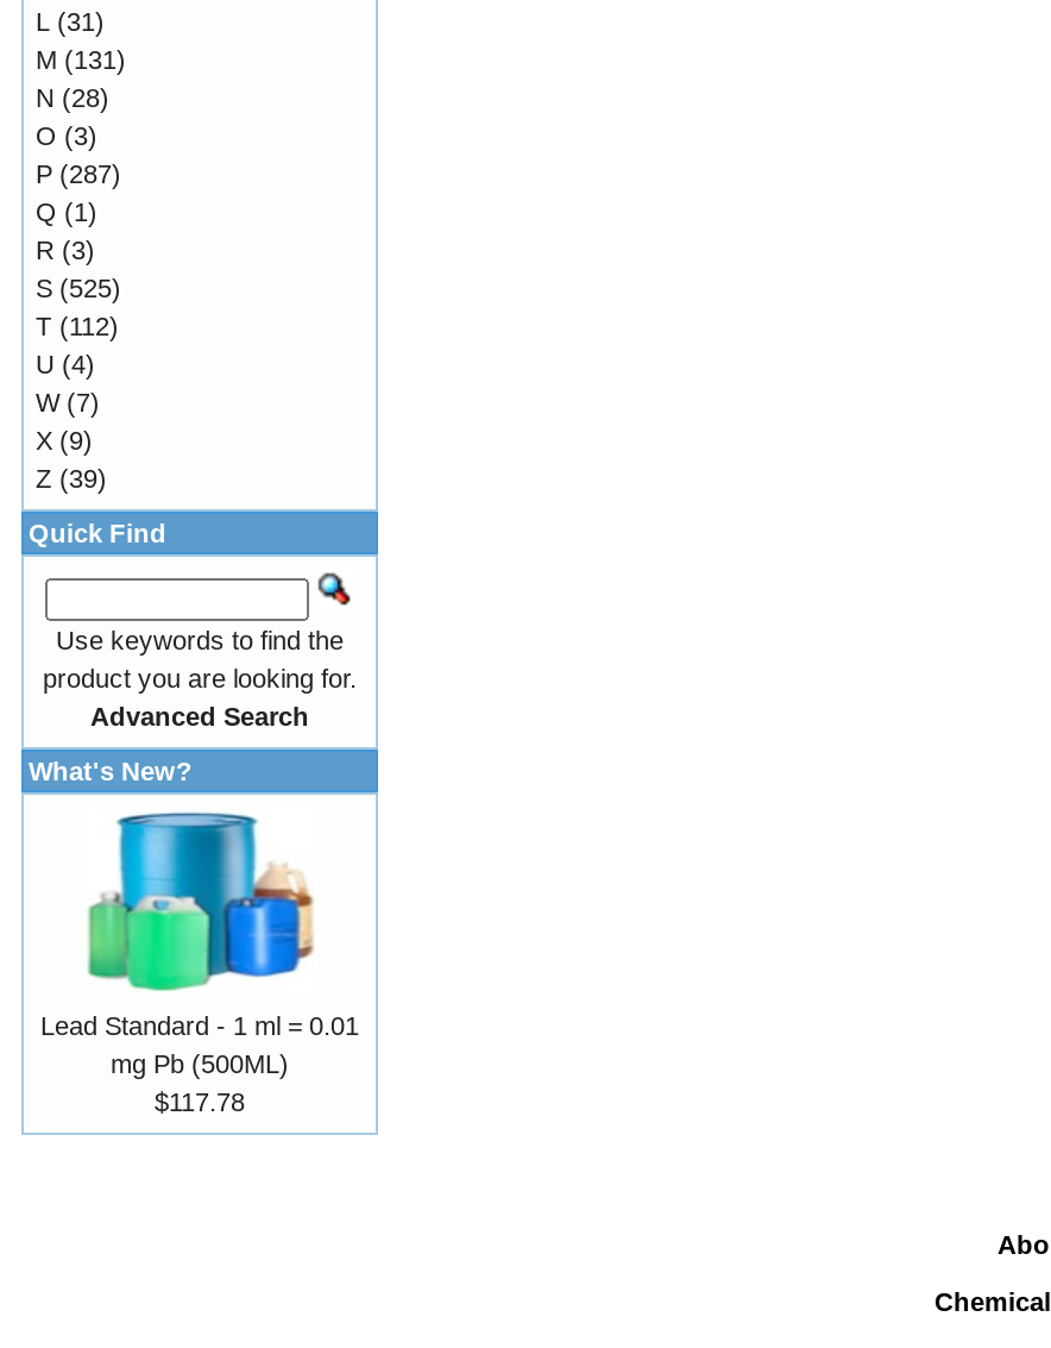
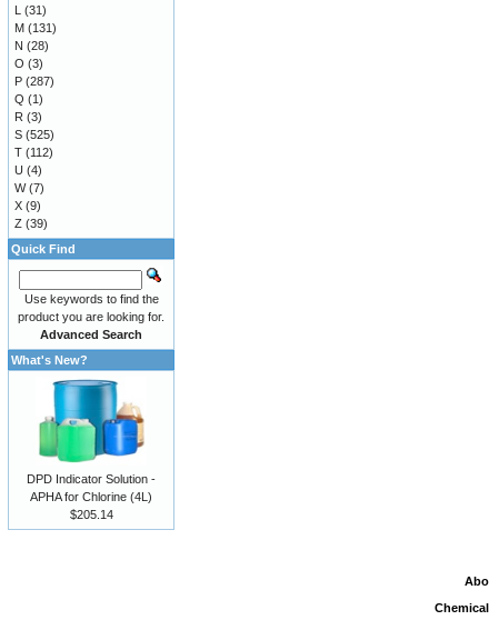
[40,1011,359,1116] Lead Standard - 1 ml = 0.01 | mg Pb (500ML) | $117.78 -> [27,472,156,521] DPD Indicator Solution - | APHA for Chlorine (4L) | $205.14

